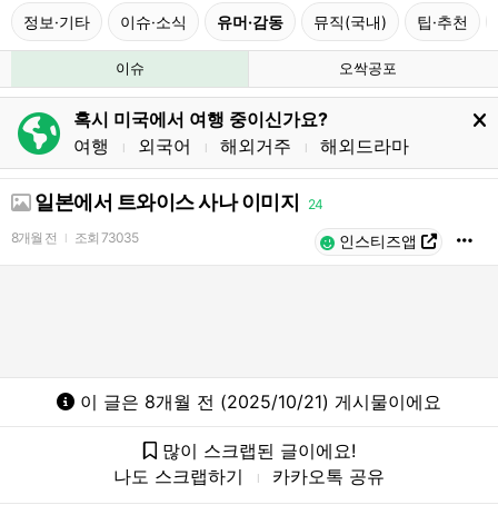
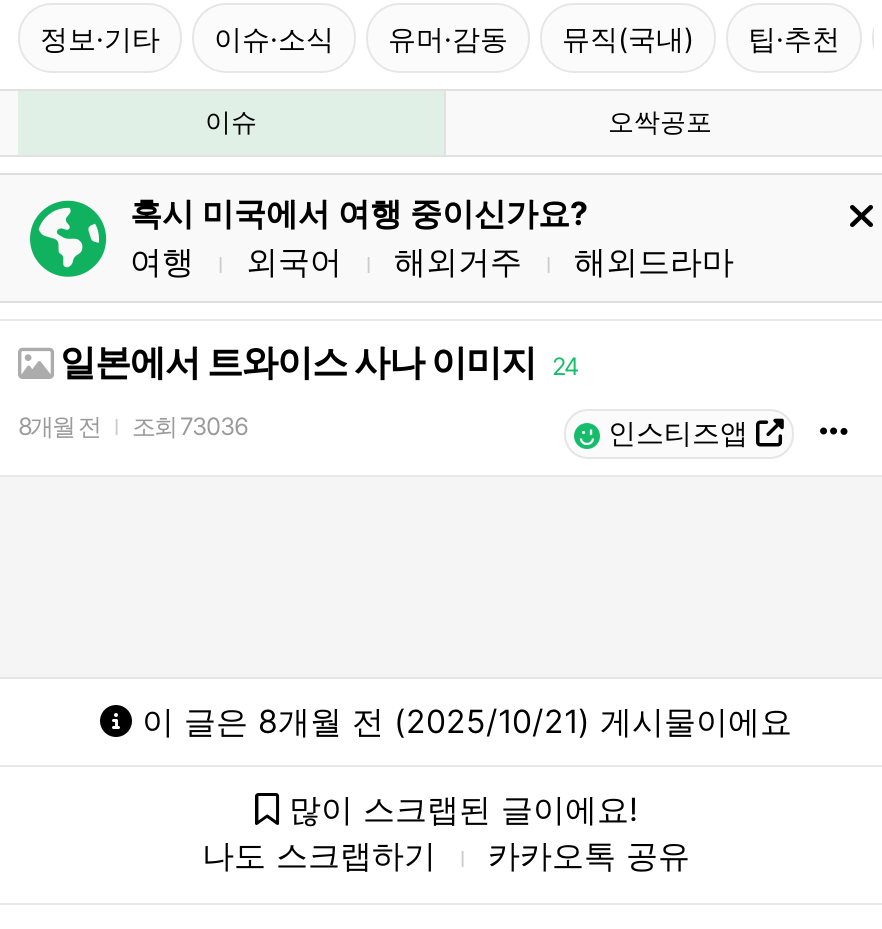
[11,229,138,246] 8개월 전 조회 73035 -> [18,411,246,441] 8개월 전 조회 73036

